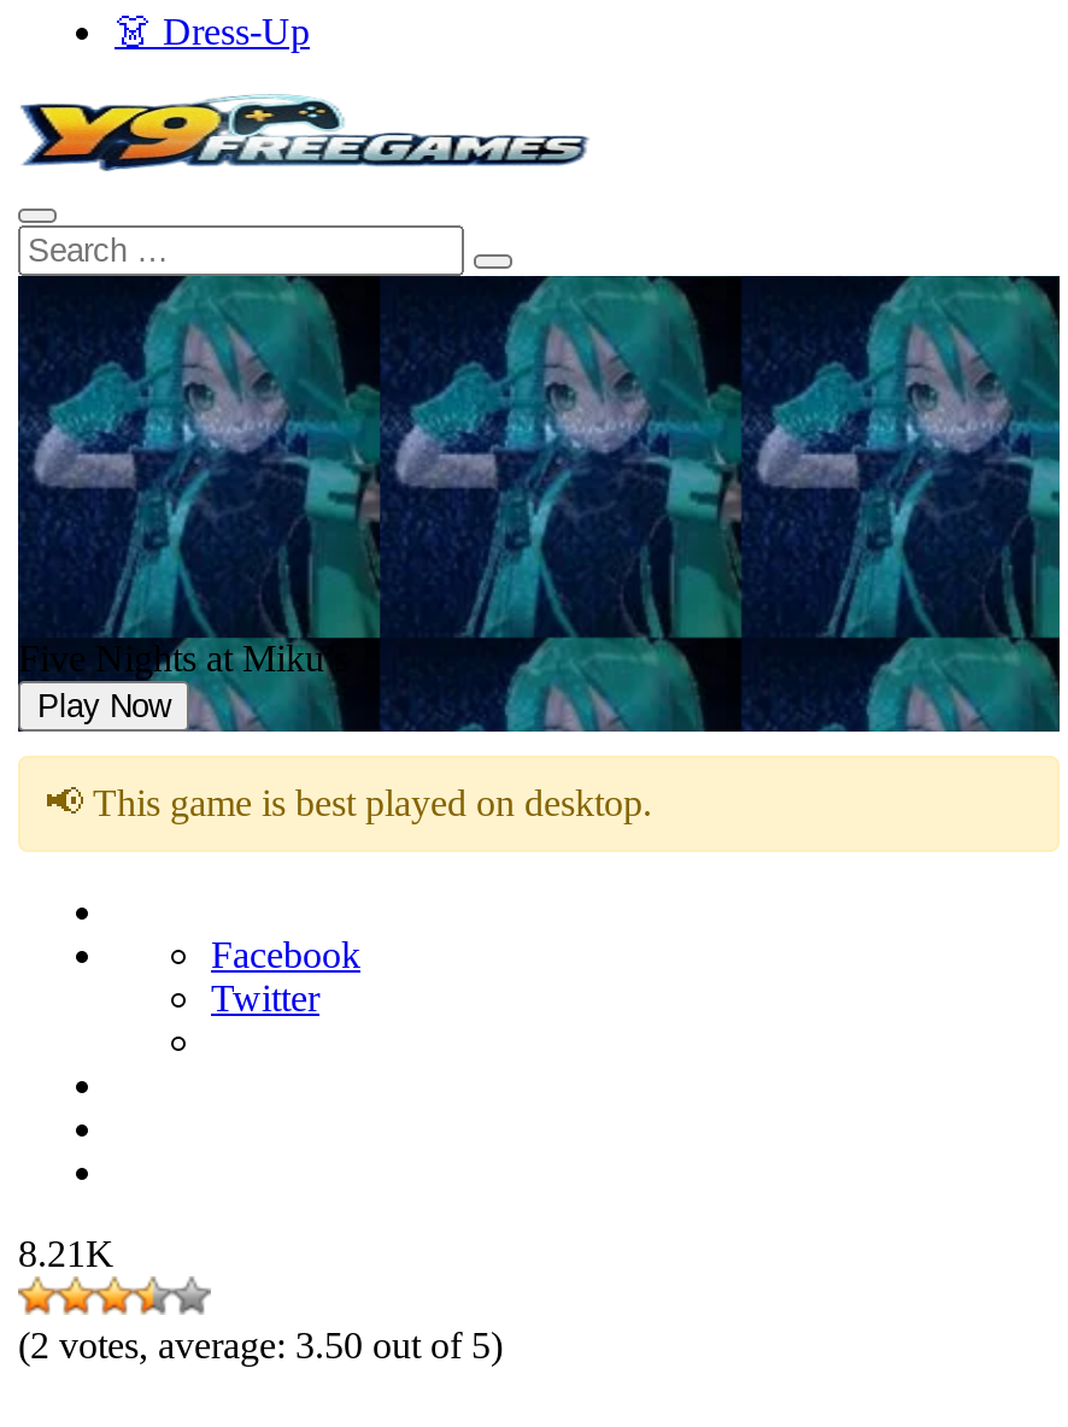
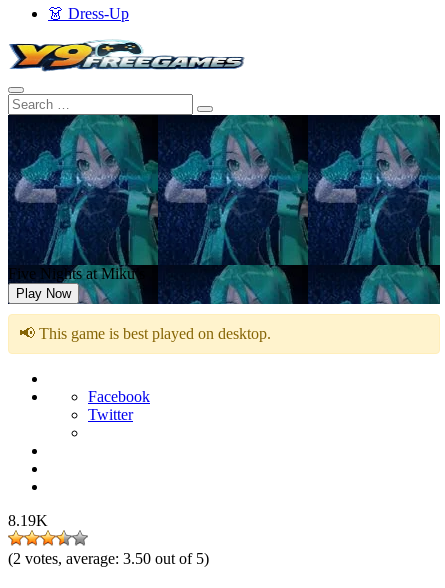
[18,1233,115,1274] 8.21K -> [8,512,48,529] 8.19K

